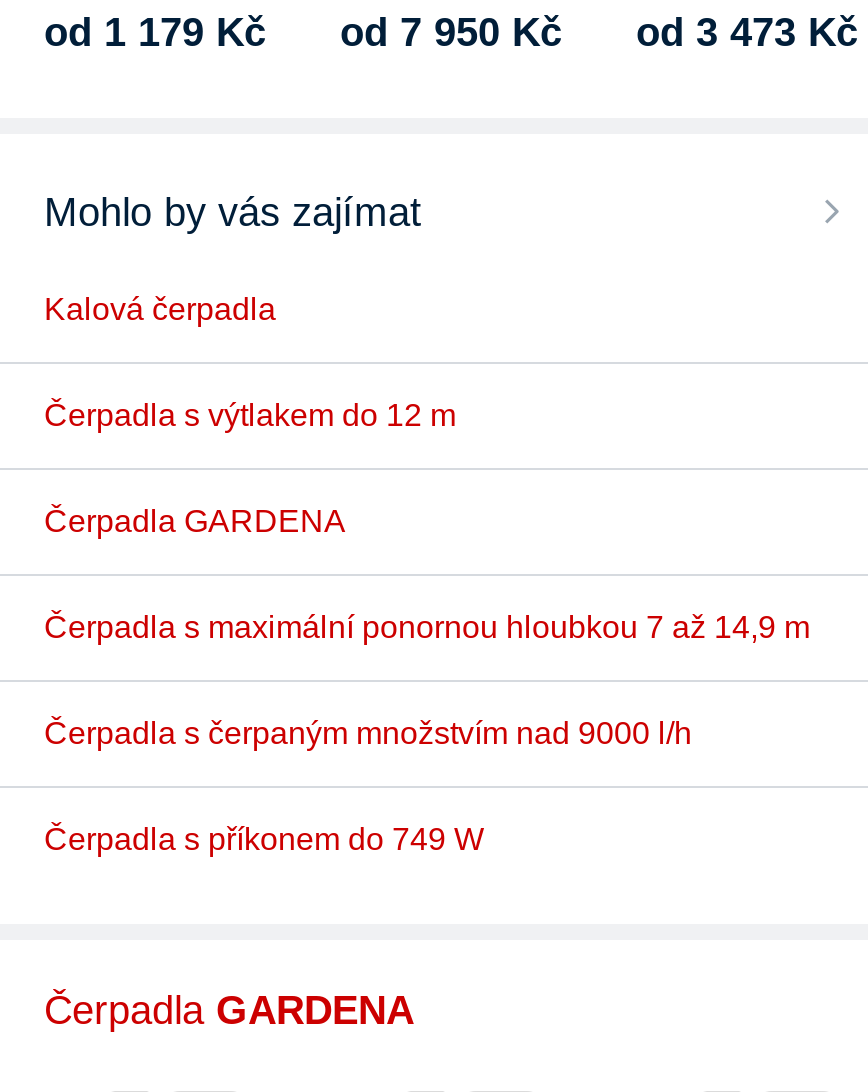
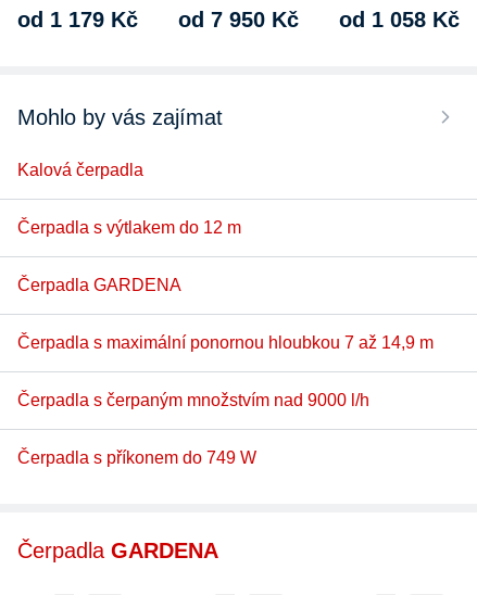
[44,10,858,54] od 1 179 Kč od 7 950 Kč od 3 473 Kč -> [17,8,460,31] od 1 179 Kč od 7 950 Kč od 1 058 Kč

